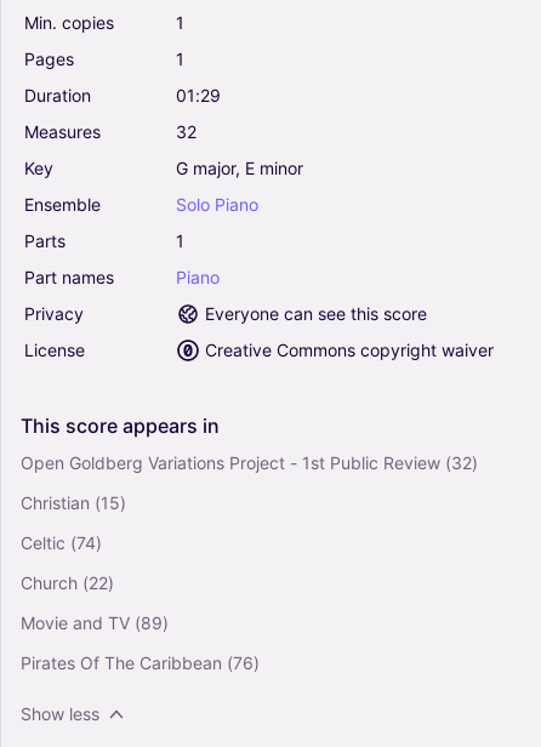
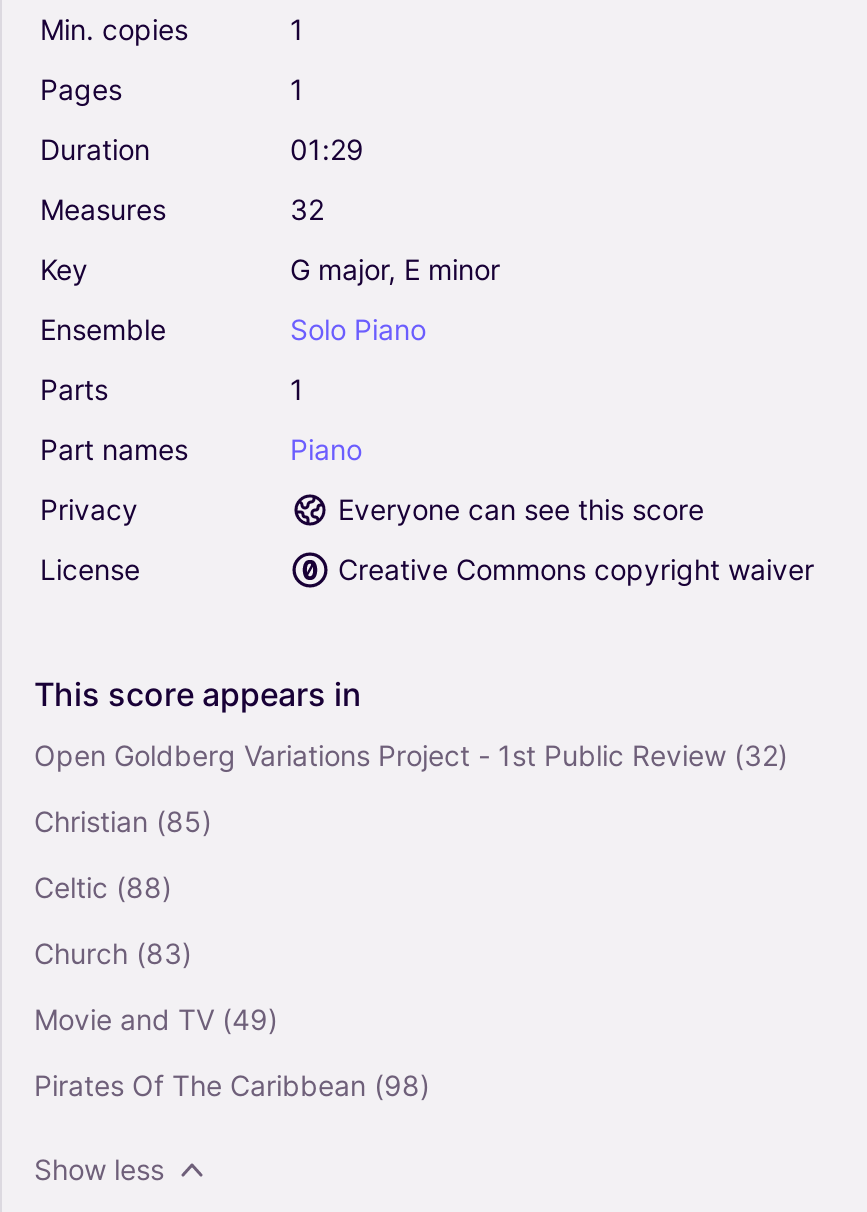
[21,492,126,513] Christian (15) -> [34,804,212,838] Christian (85)
[21,532,102,553] Celtic (74) -> [34,870,172,904] Celtic (88)
[21,572,114,593] Church (22) -> [34,936,192,970] Church (83)
[21,612,169,633] Movie and TV (89) -> [34,1002,278,1036] Movie and TV (49)
[21,652,260,673] Pirates Of The Caribbean (76) -> [34,1068,430,1102] Pirates Of The Caribbean (98)

